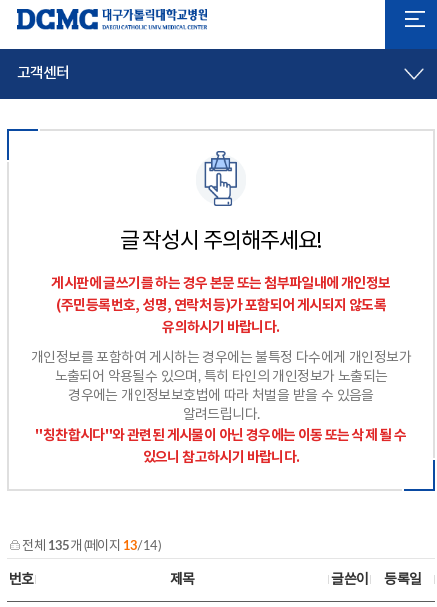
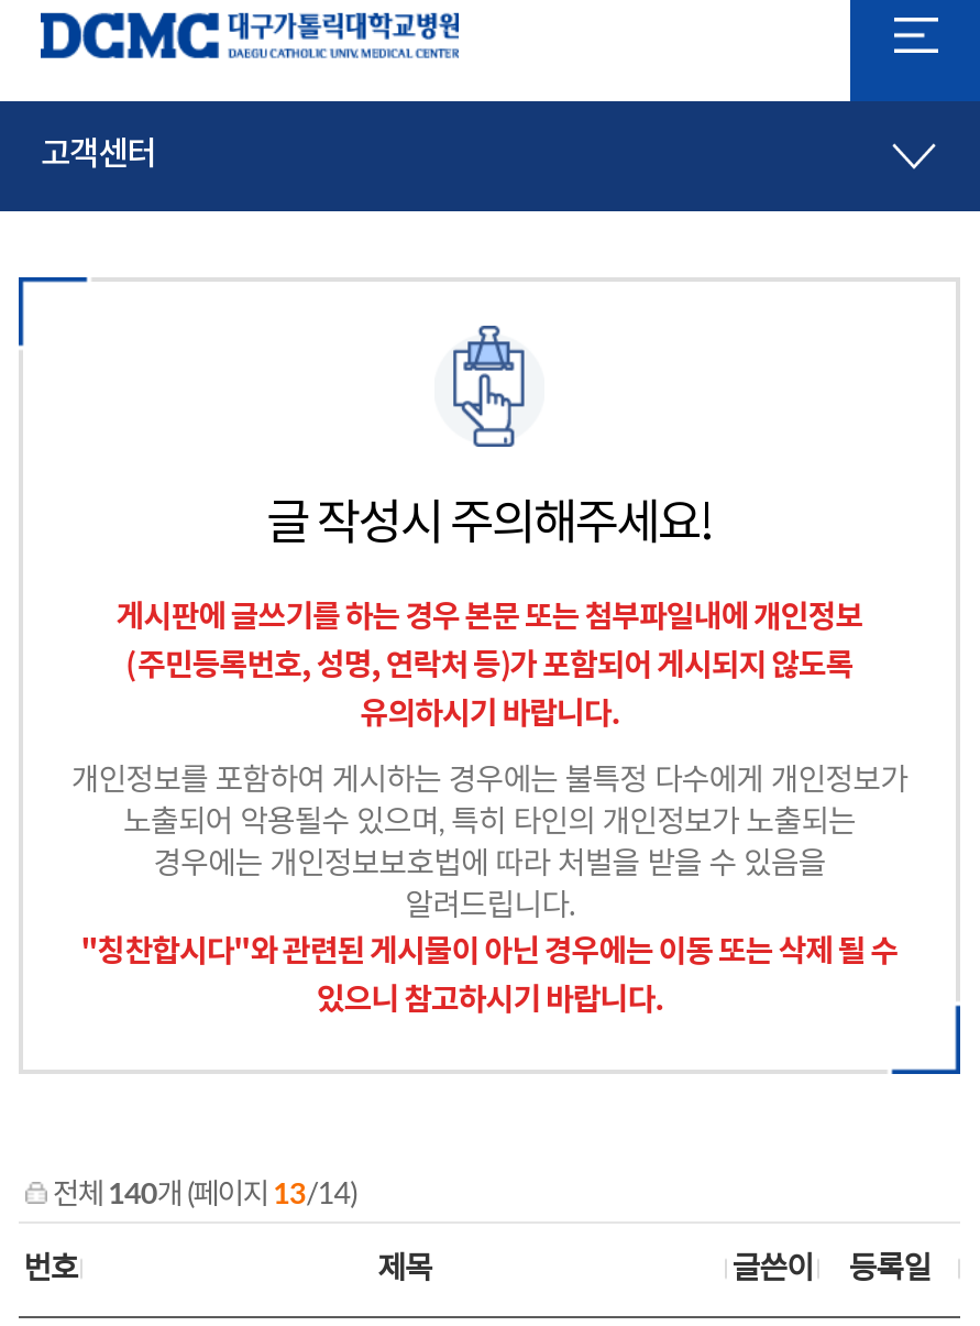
[20,539,160,553] 전체 135개 (페이지 13/14) -> [47,1180,355,1210] 전체 140개 (페이지 13/14)

